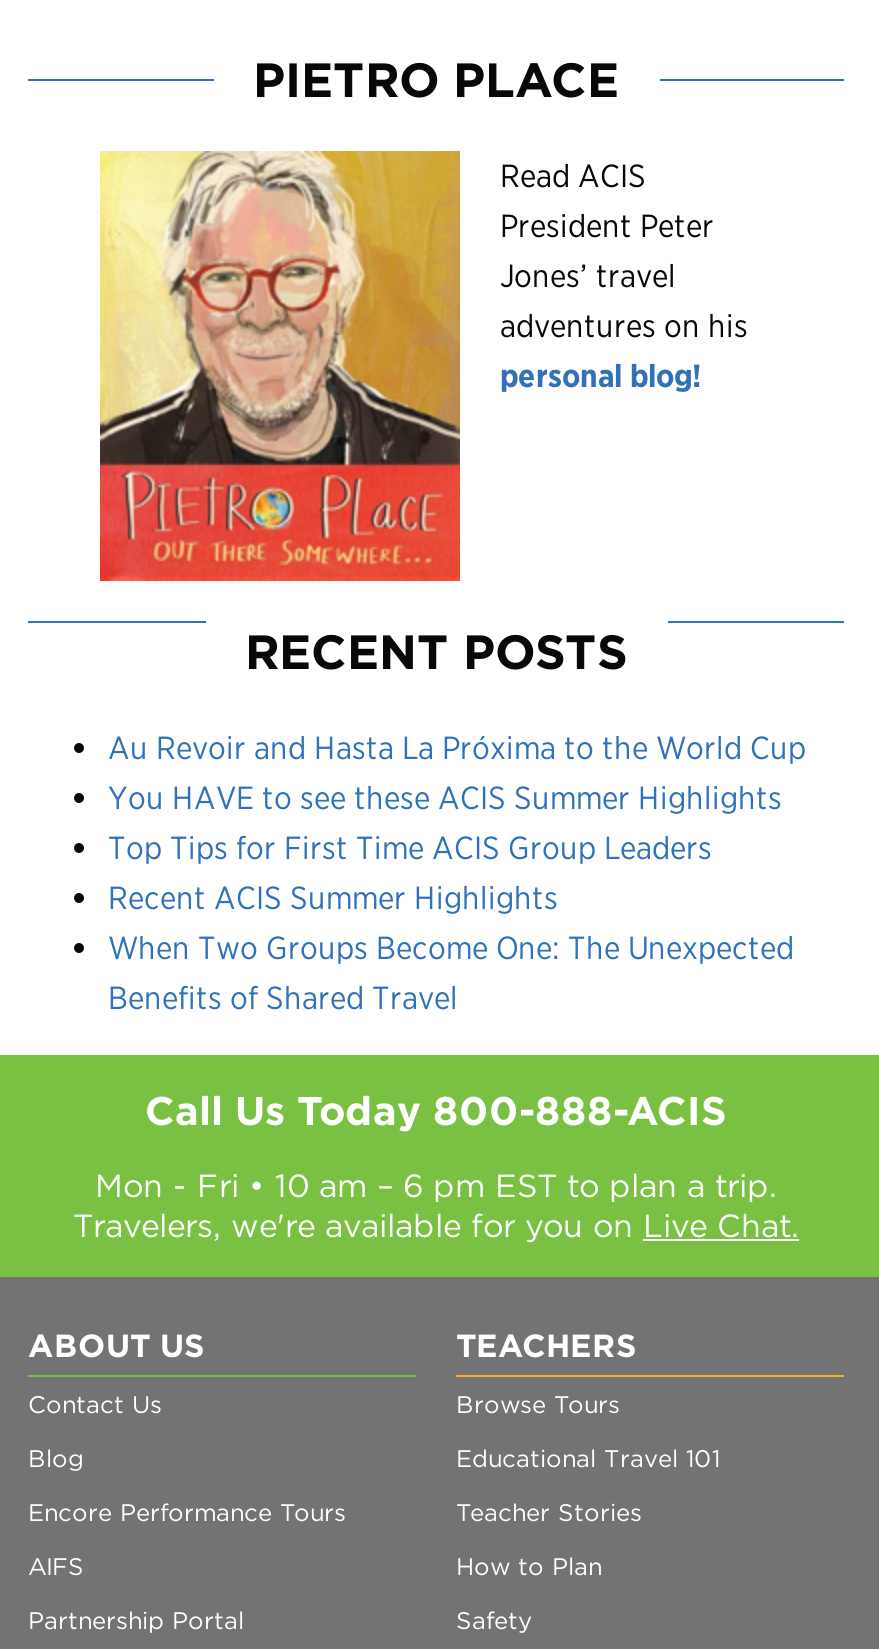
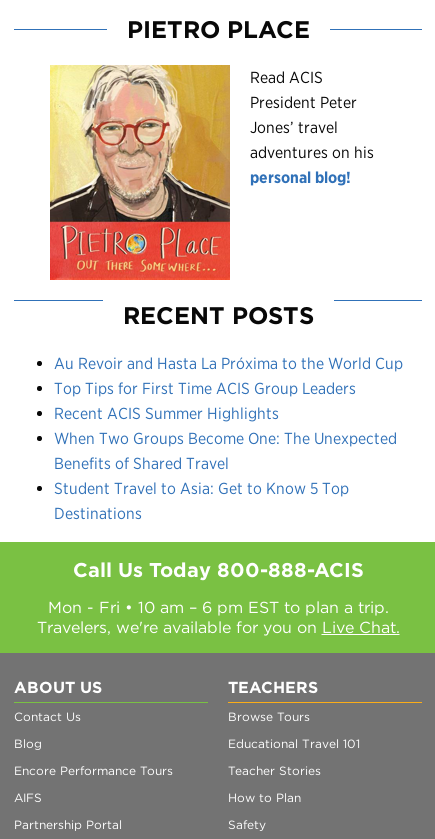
[108,779,782,817] You HAVE to see these ACIS Summer Highlights -> none
moved [108,829,794,1017] -> [54,379,397,473]: Top Tips for First Time ACIS Group Leaders | Recent ACIS Summer Highlights | When Two Groups Become One: The Unexpected | Benefits of Shared Travel
none -> [54,479,349,523] Student Travel to Asia: Get to Know 5 Top | Destinations

